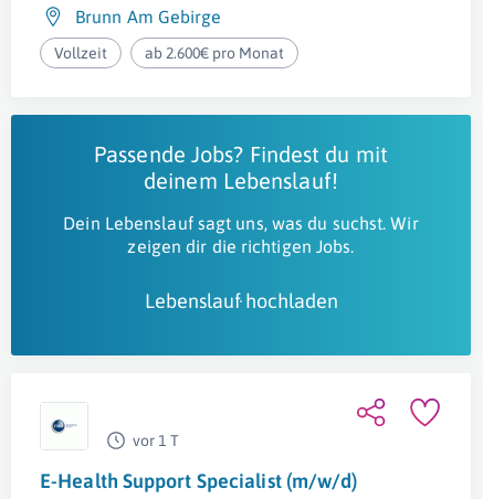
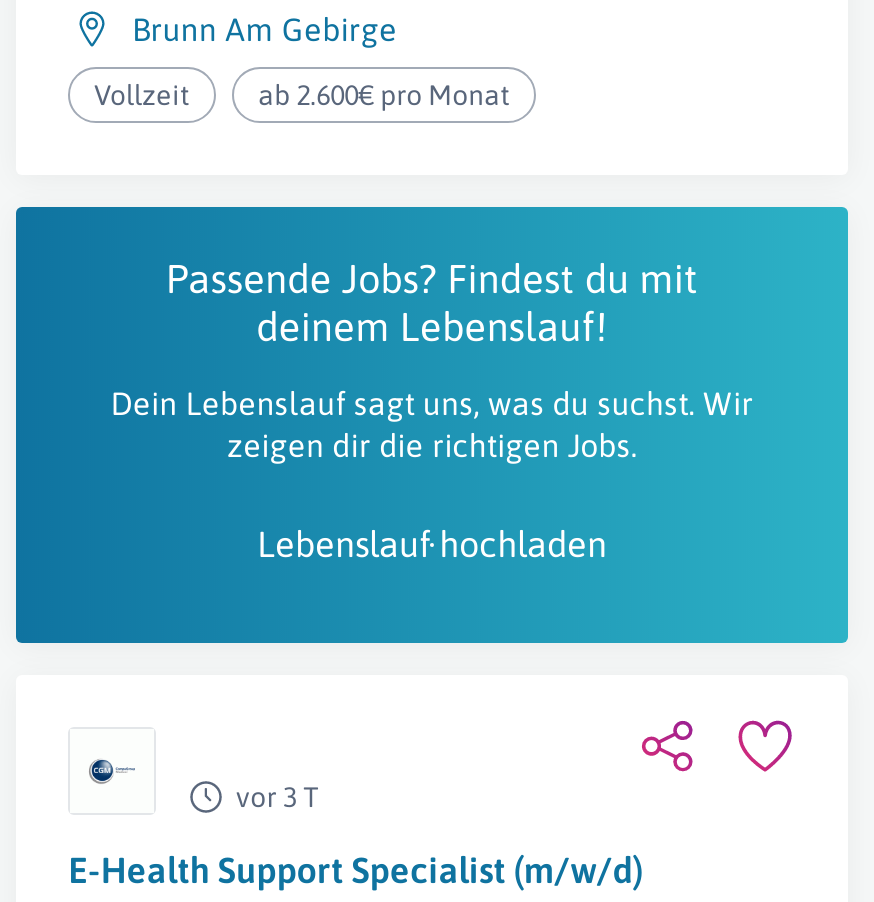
[133,432,179,449] vor 1 T -> [236,781,319,813] vor 3 T

